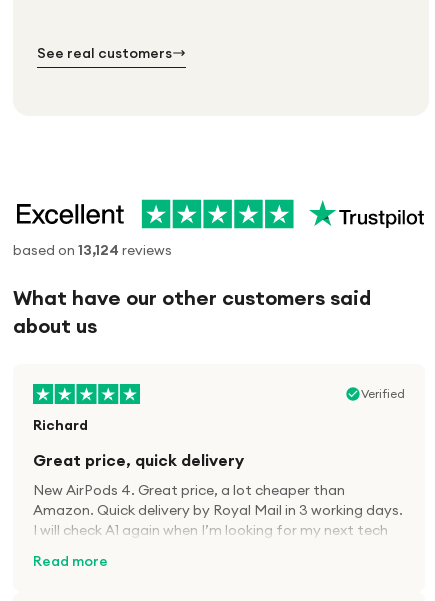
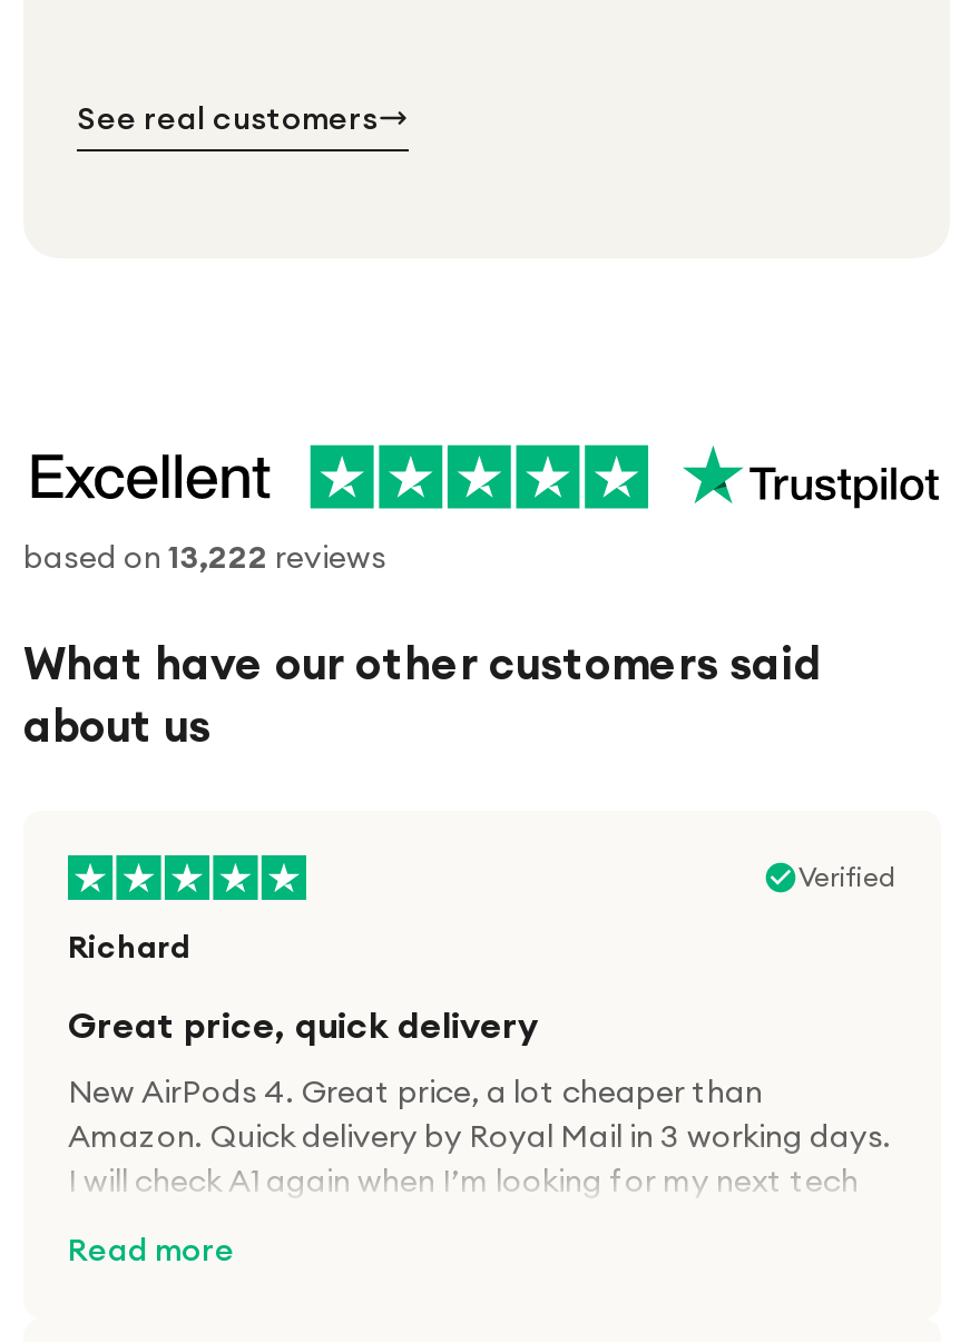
[13,241,172,259] based on 13,124 reviews -> [23,537,386,577] based on 13,222 reviews

